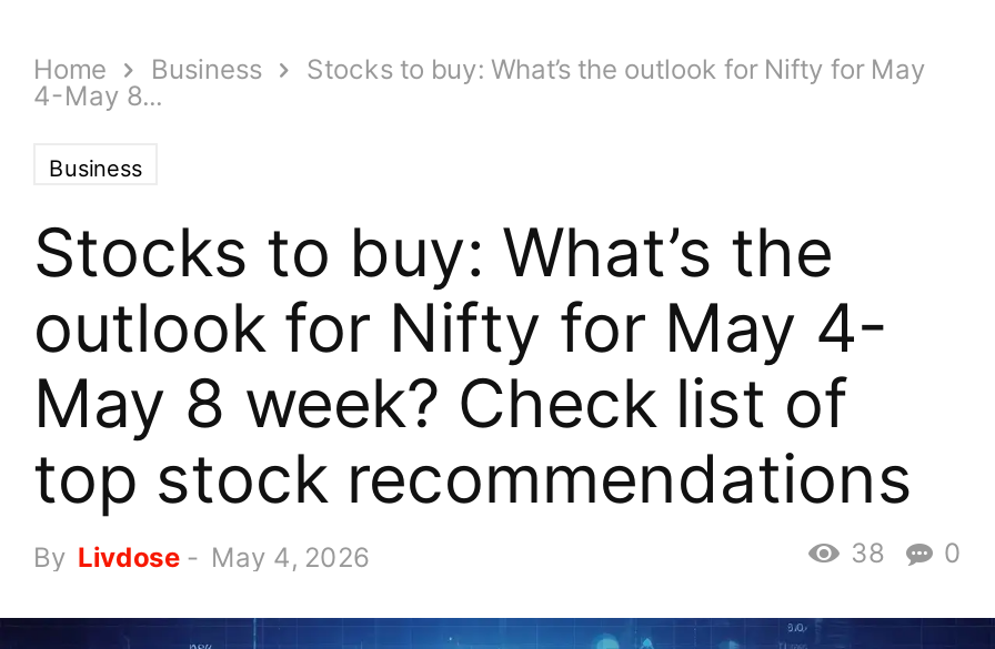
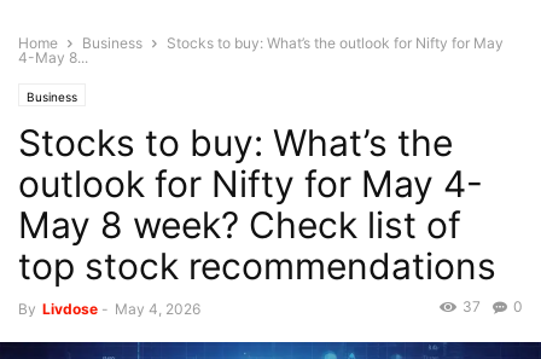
[851,536,962,569] 38 0 -> [463,297,523,315] 37 0

